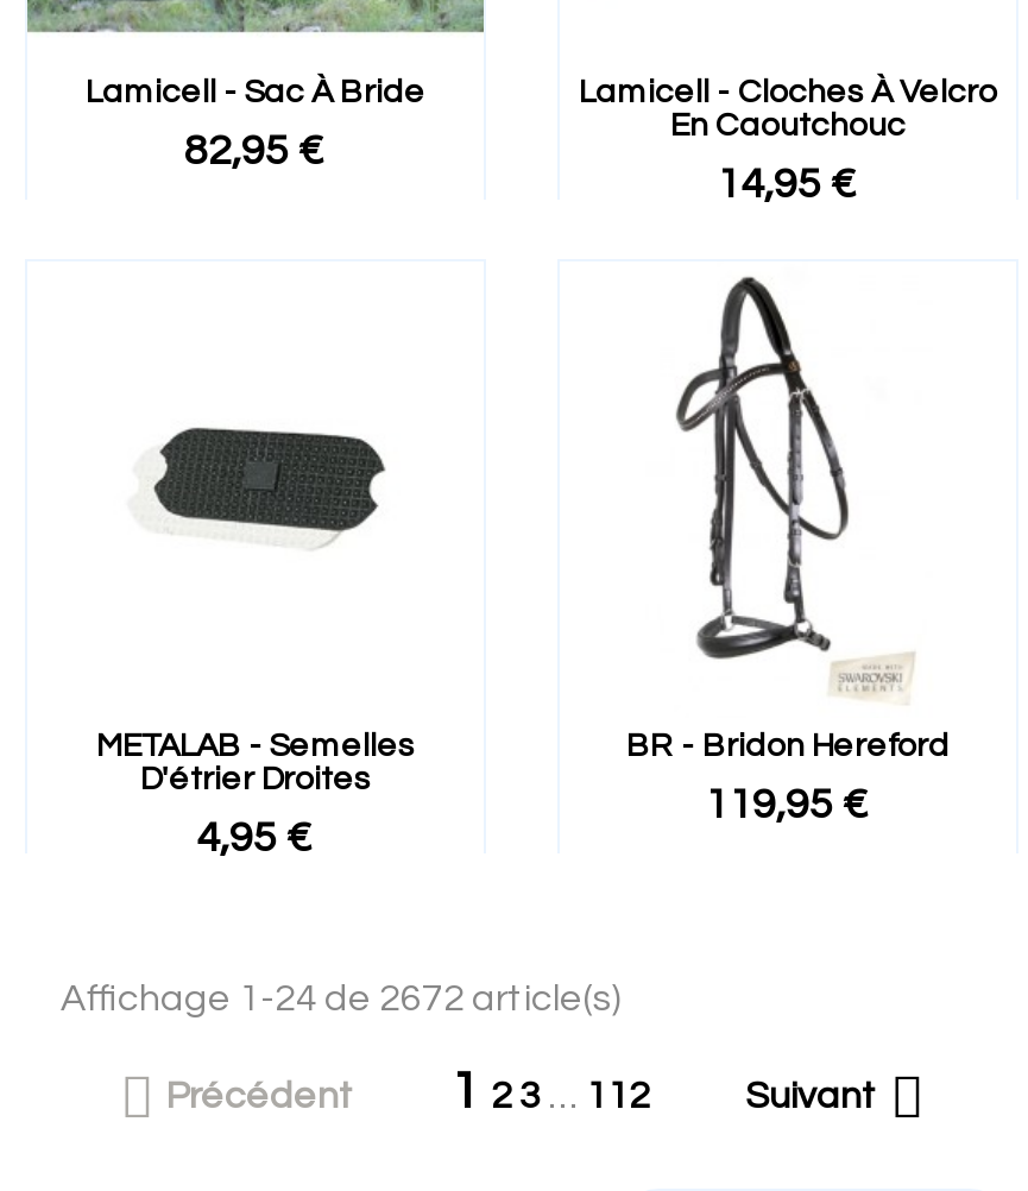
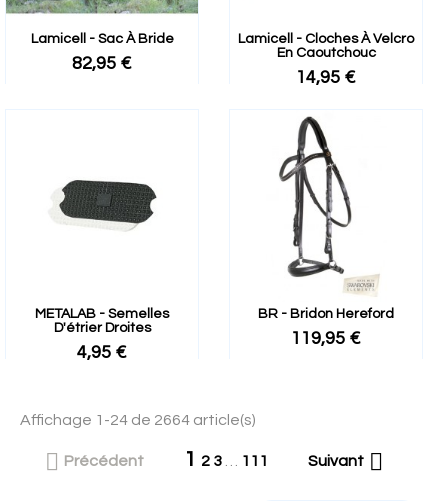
[61,979,622,1017] Affichage 1-24 de 2672 article(s) -> [20,412,256,428] Affichage 1-24 de 2664 article(s)
[450,1065,650,1120] 1 23 … 112 -> [184,448,268,471] 1 23 … 111

